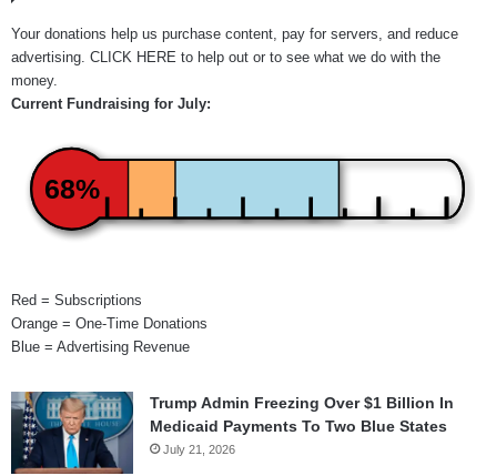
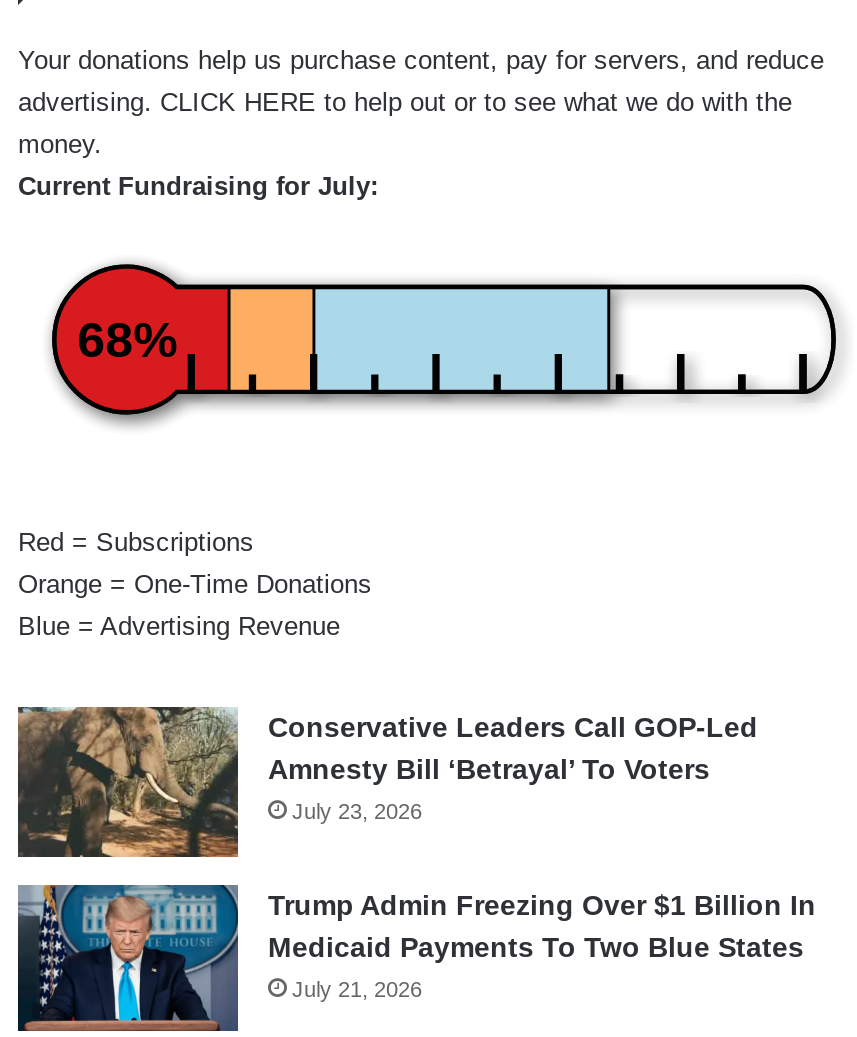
none -> [18,706,758,860] [image] | Conservative Leaders Call GOP-Led | Amnesty Bill ‘Betrayal’ To Voters | July 23, 2026

